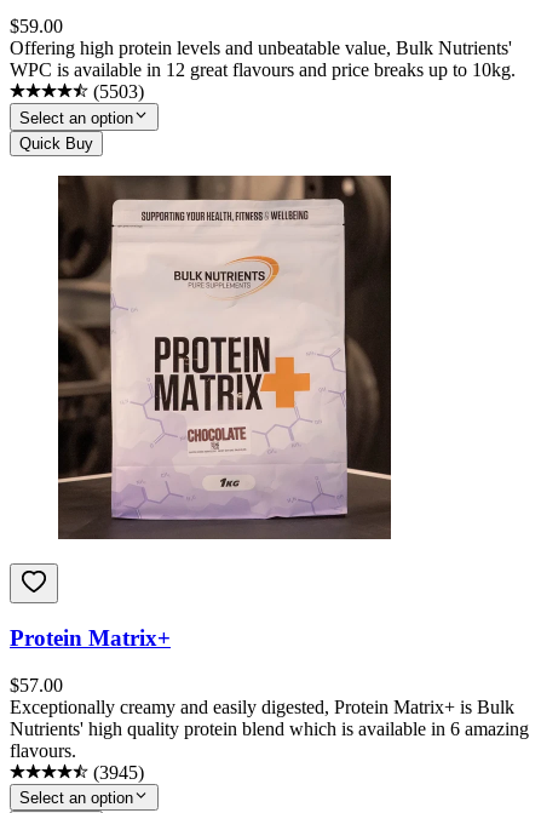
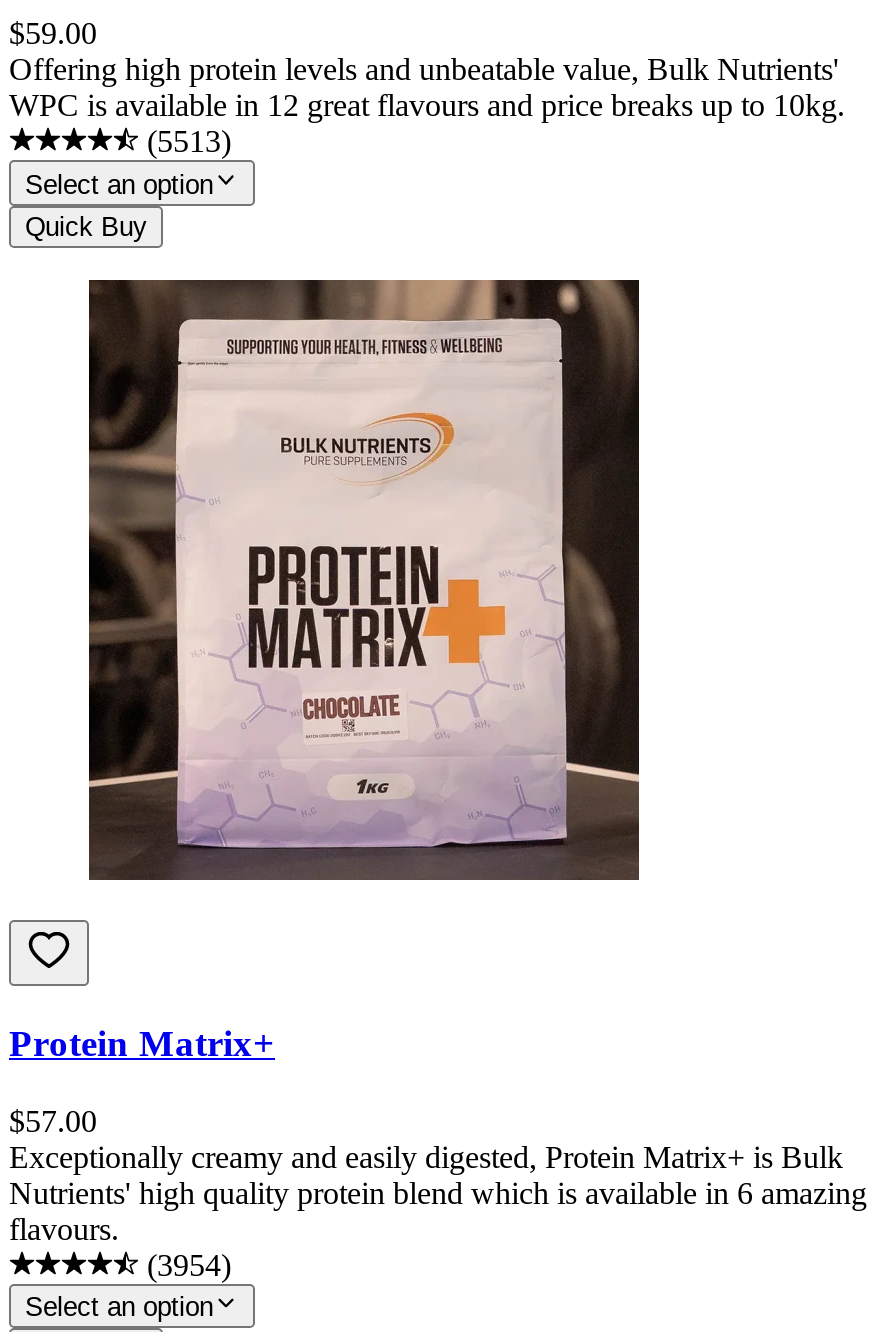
[88,81,144,102] (5503) -> [139,124,231,158] (5513)
[88,762,144,783] (3945) -> [139,1248,231,1282] (3954)

